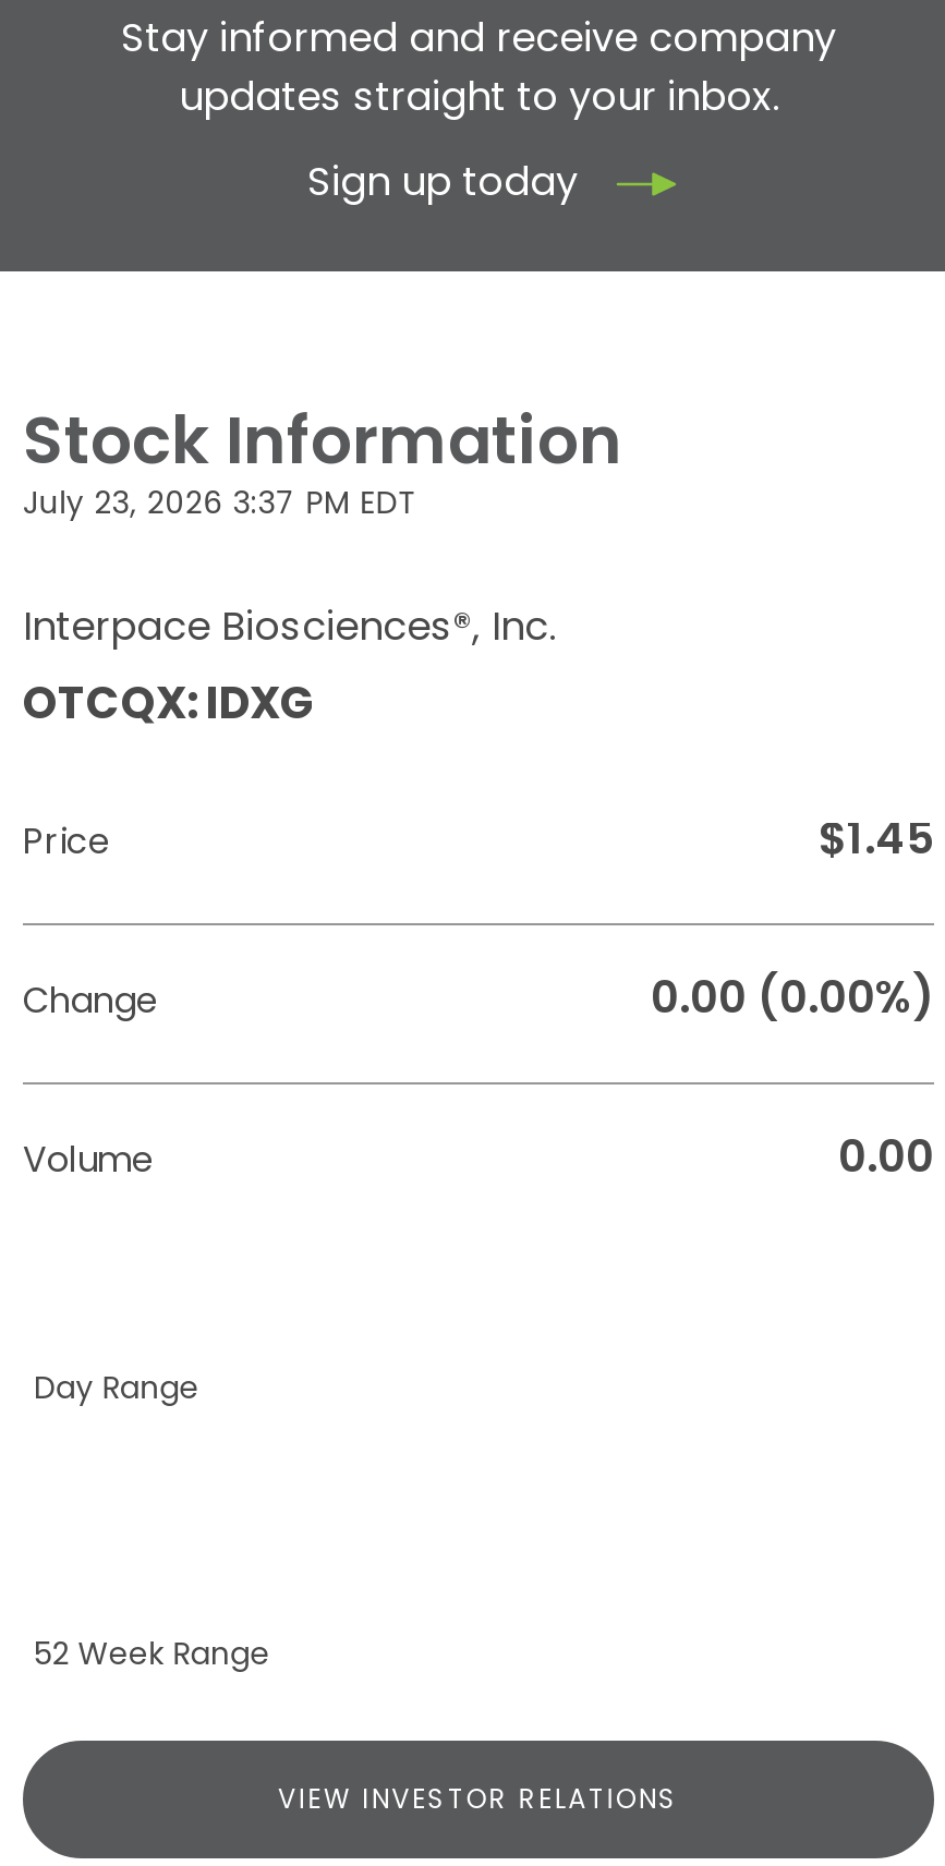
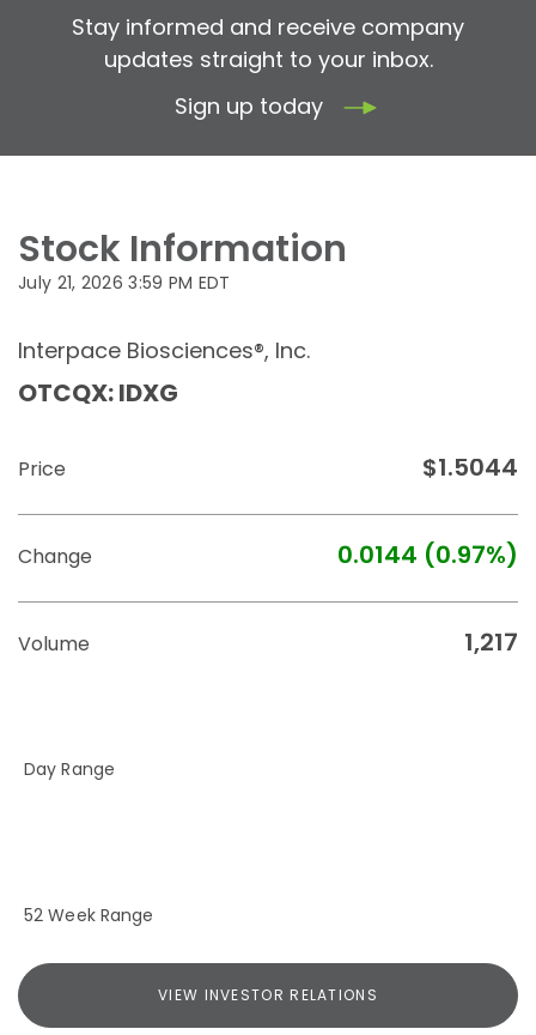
[23,482,419,525] July 23, 2026 3:37 PM EDT -> [18,271,230,295] July 21, 2026 3:59 PM EDT
[819,809,934,870] $1.45 -> [422,451,518,485] $1.5044
[651,968,934,1029] 0.00 (0.00%) -> [337,538,518,572] 0.0144 (0.97%)
[838,1127,934,1188] 0.00 -> [464,626,518,659] 1,217

